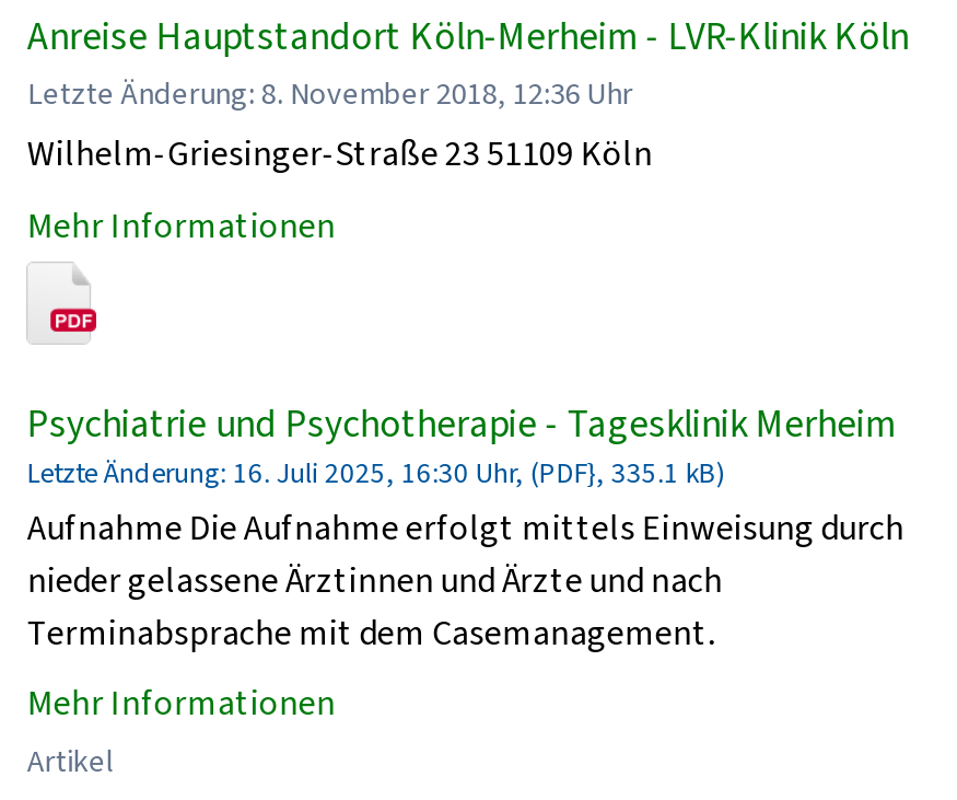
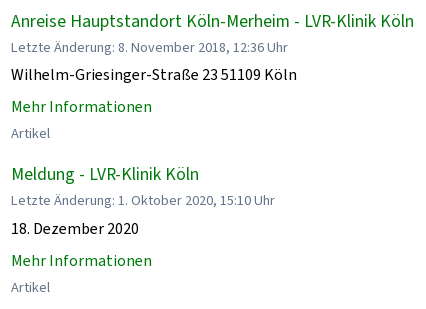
[27,397,904,656] Psychiatrie und Psychotherapie - Tagesklinik Merheim | Letzte Änderung: 16. Juli 2025, 16:30 Uhr, (PDF}, 335.1 kB) | Aufnahme Die Aufnahme erfolgt mittels Einweisung durch | nieder gelassene Ärztinnen und Ärzte und nach | Terminabsprache mit dem Casemanagement. -> [11,124,275,238] Artikel | Meldung - LVR-Klinik Köln | Letzte Änderung: 1. Oktober 2020, 15:10 Uhr | 18. Dezember 2020

